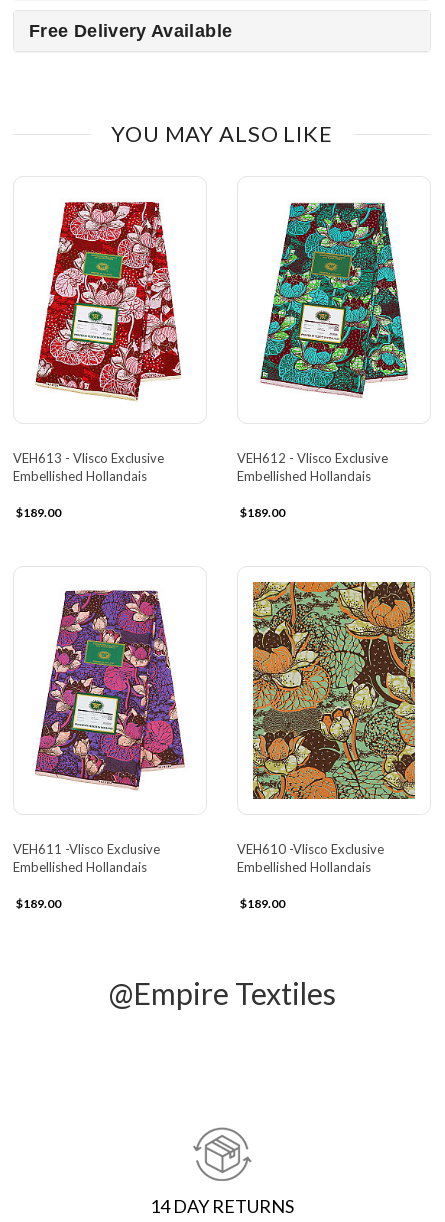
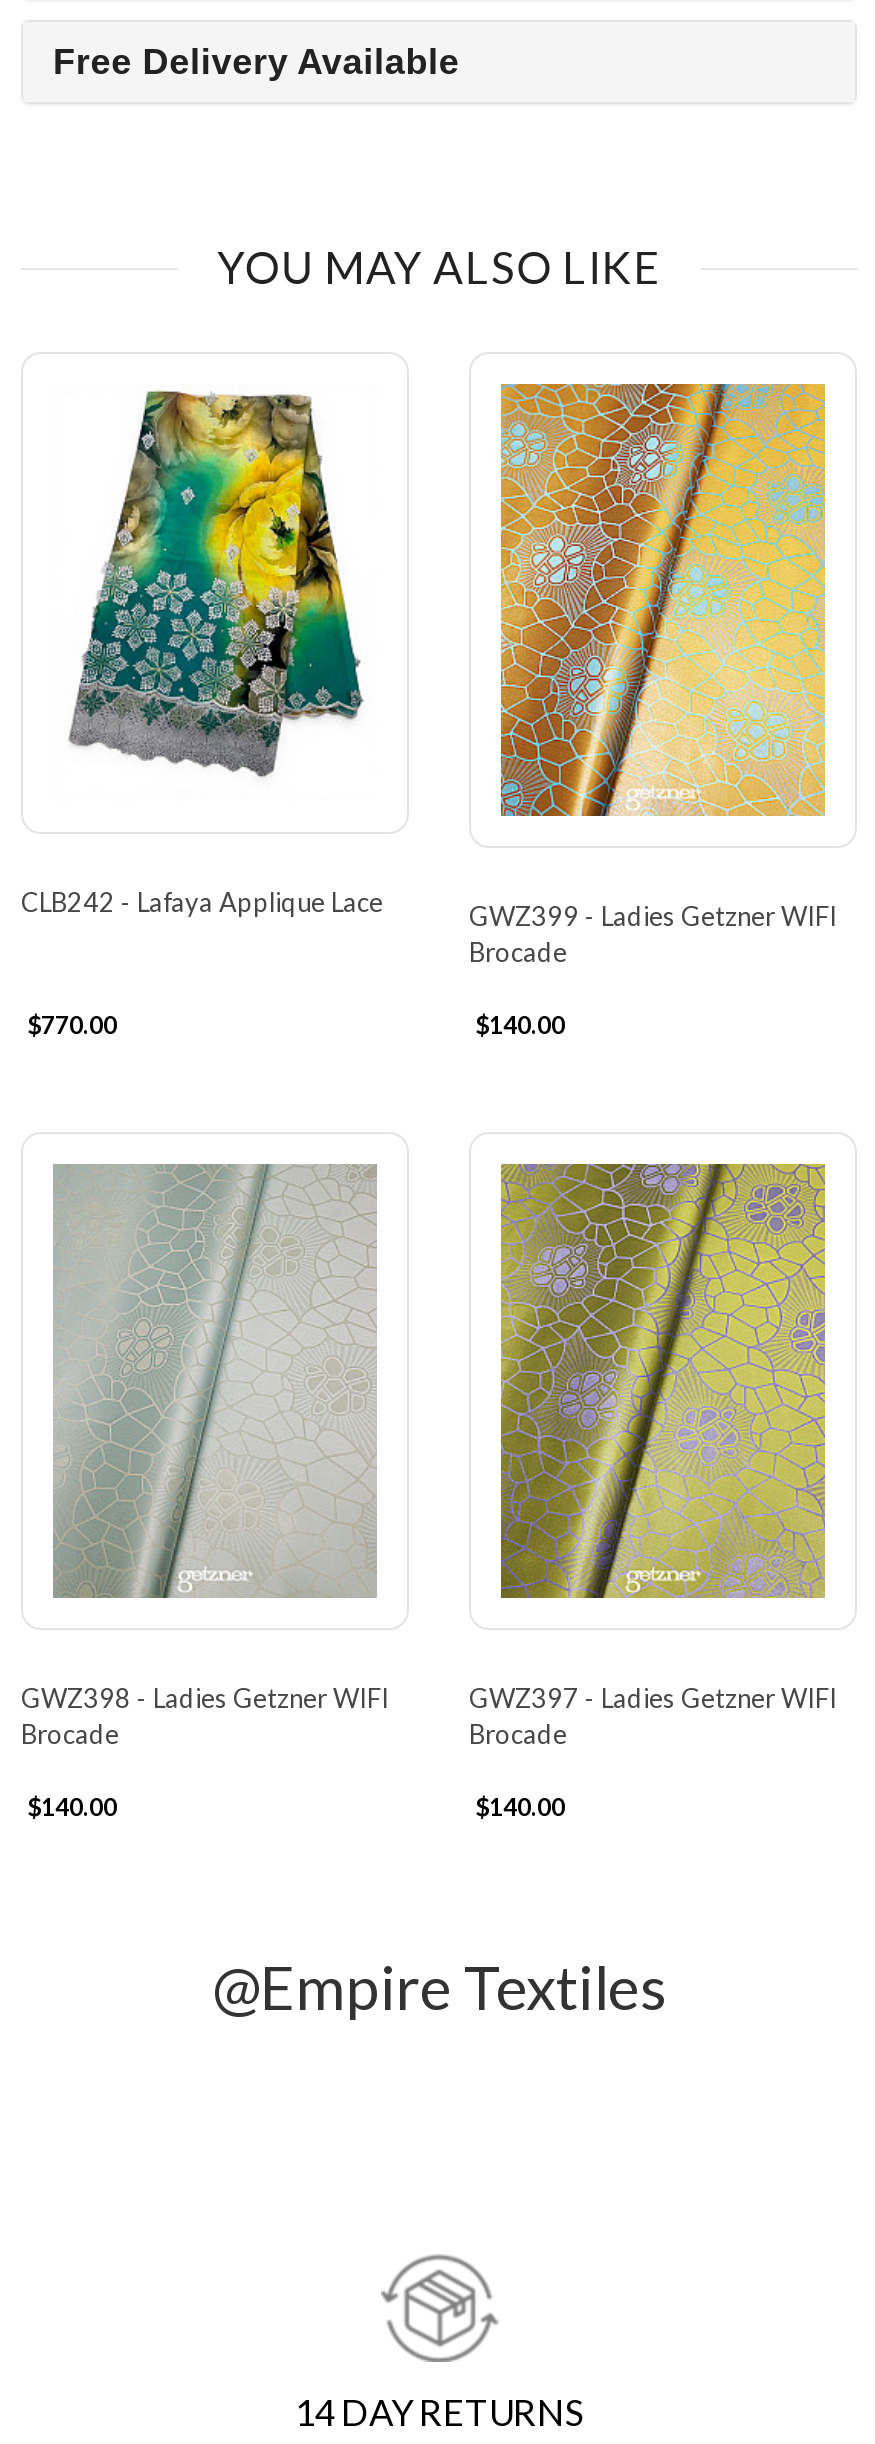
[35,195,184,402] [image] -> [67,388,365,802] [image]
[253,192,415,408] [image] -> [499,382,827,818] [image]
[13,450,164,484] VEH613 - Vlisco Exclusive | Embellished Hollandais -> [21,887,383,919] CLB242 - Lafaya Applique Lace
[237,450,388,484] VEH612 - Vlisco Exclusive | Embellished Hollandais -> [469,901,837,969] GWZ399 - Ladies Getzner WIFI | Brocade
[16,505,61,520] $189.00 -> [27,1011,117,1041] $770.00
[240,505,285,520] $189.00 -> [475,1011,565,1041] $140.00
[29,582,191,799] [image] -> [51,1162,379,1600] [image]
[252,581,416,800] [image] -> [499,1162,827,1600] [image]
[13,841,160,875] VEH611 -Vlisco Exclusive | Embellished Hollandais -> [21,1681,389,1749] GWZ398 - Ladies Getzner WIFI | Brocade
[237,841,384,875] VEH610 -Vlisco Exclusive | Embellished Hollandais -> [469,1681,837,1749] GWZ397 - Ladies Getzner WIFI | Brocade
[16,896,61,911] $189.00 -> [27,1791,117,1821] $140.00
[240,896,285,911] $189.00 -> [475,1791,565,1821] $140.00

